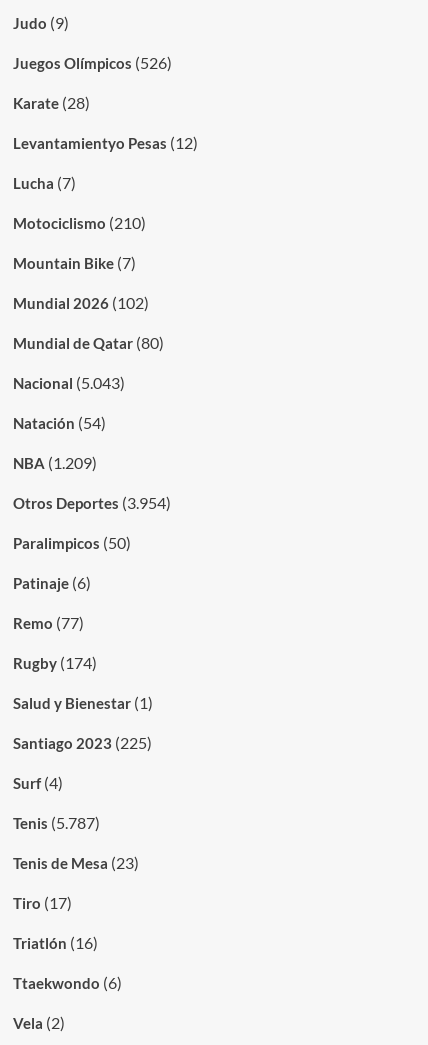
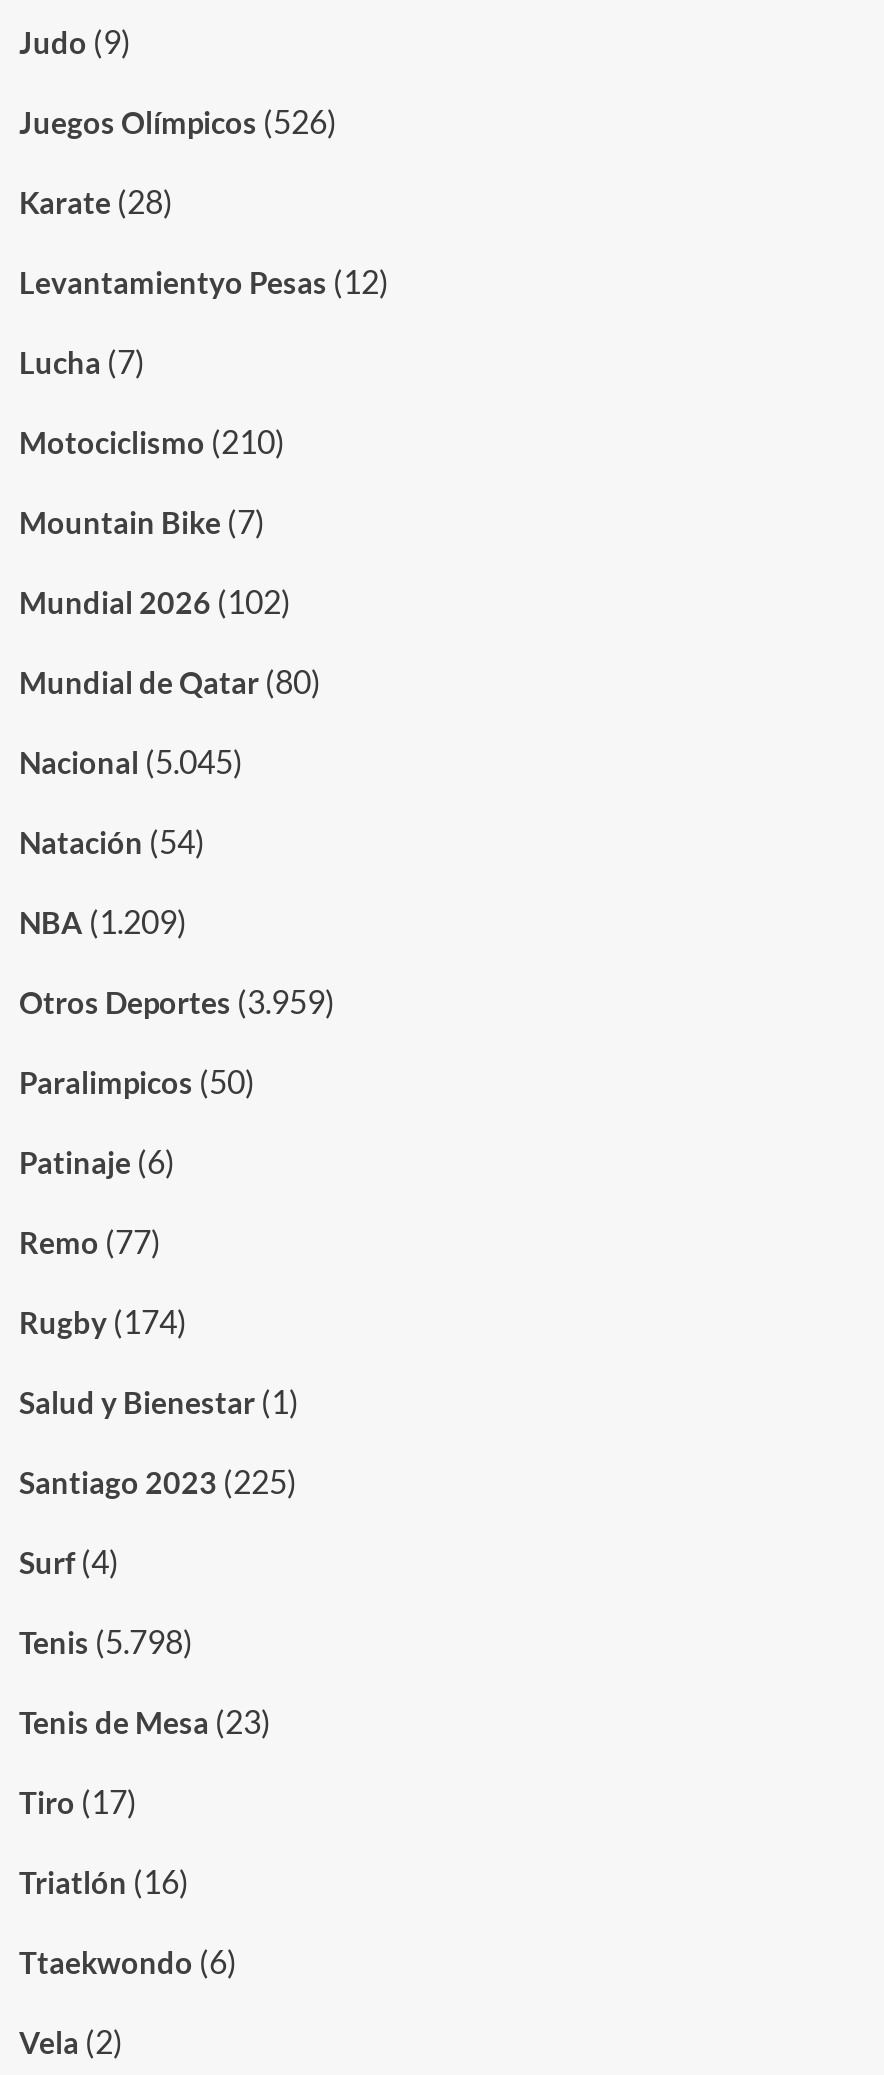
[12,373,124,392] Nacional (5.043) -> [19,742,243,780] Nacional (5.045)
[12,493,170,512] Otros Deportes (3.954) -> [19,982,335,1020] Otros Deportes (3.959)
[12,813,99,832] Tenis (5.787) -> [19,1622,193,1660] Tenis (5.798)

